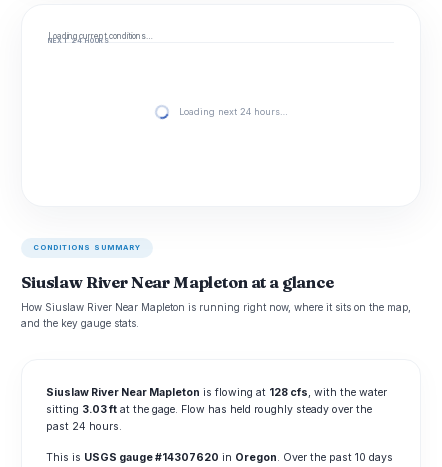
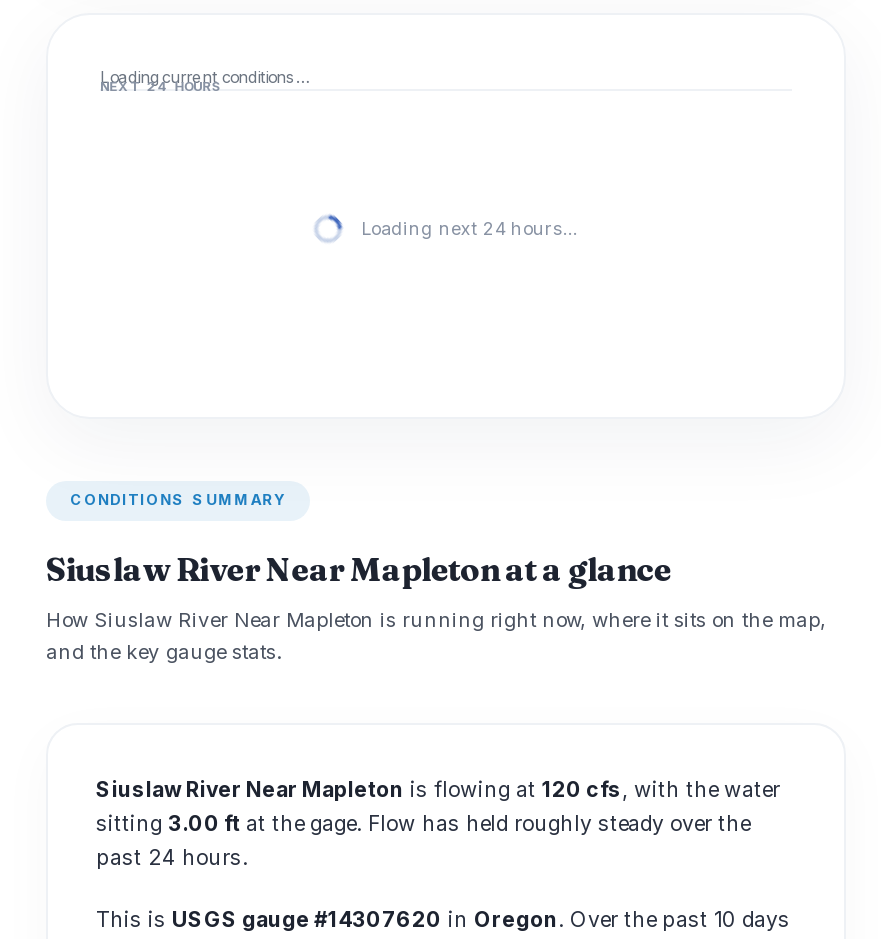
[46,386,387,399] Siuslaw River Near Mapleton is flowing at 128 cfs, with the water -> [96,777,780,803] Siuslaw River Near Mapleton is flowing at 120 cfs, with the water
[46,403,372,416] sitting 3.03 ft at the gage. Flow has held roughly steady over the -> [96,811,750,837] sitting 3.00 ft at the gage. Flow has held roughly steady over the

